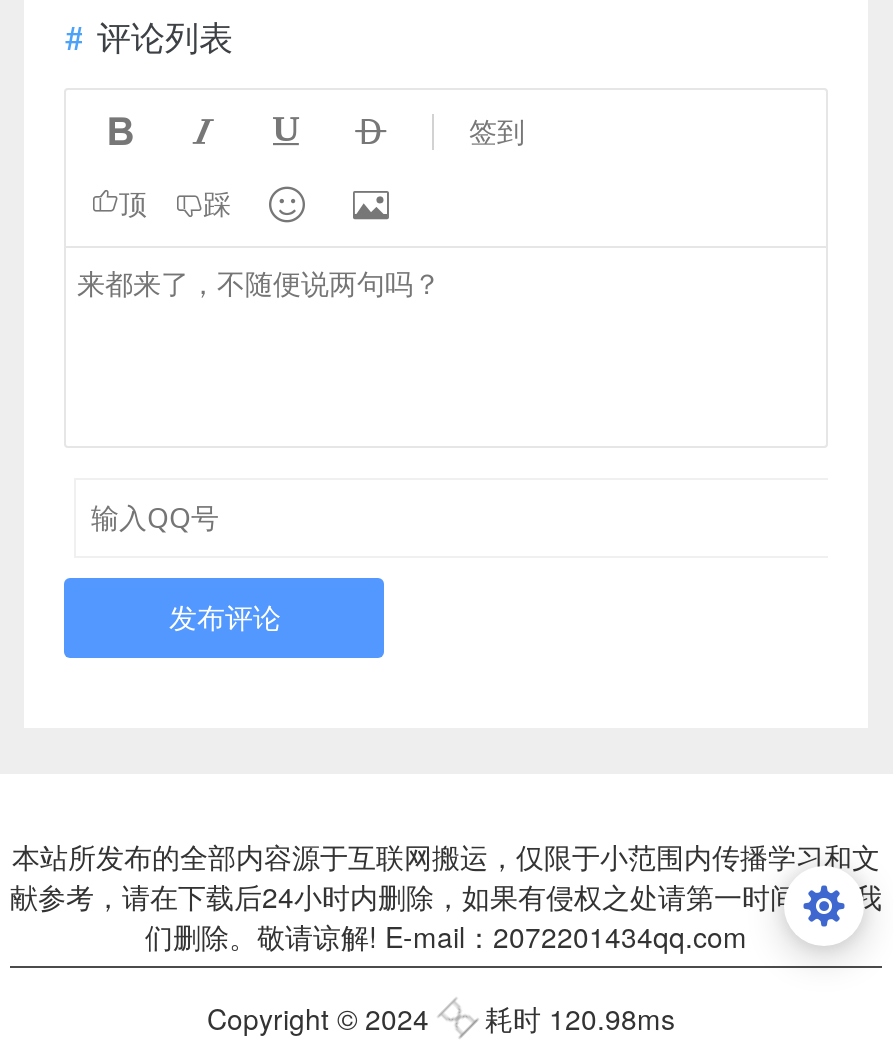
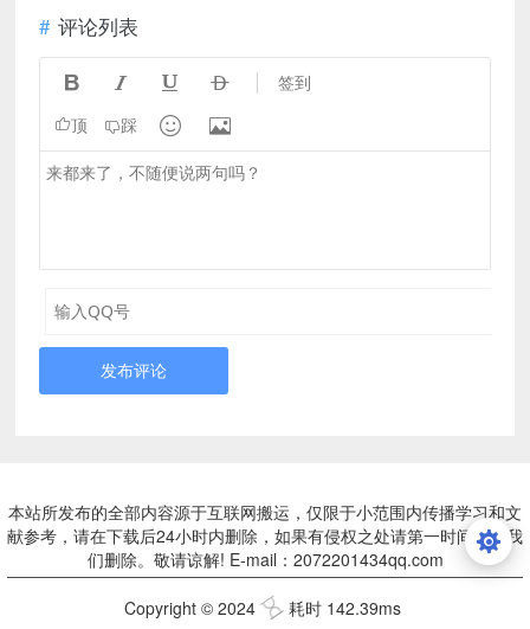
[207,997,675,1037] Copyright © 2024 耗时 120.98ms -> [124,595,400,619] Copyright © 2024 耗时 142.39ms

